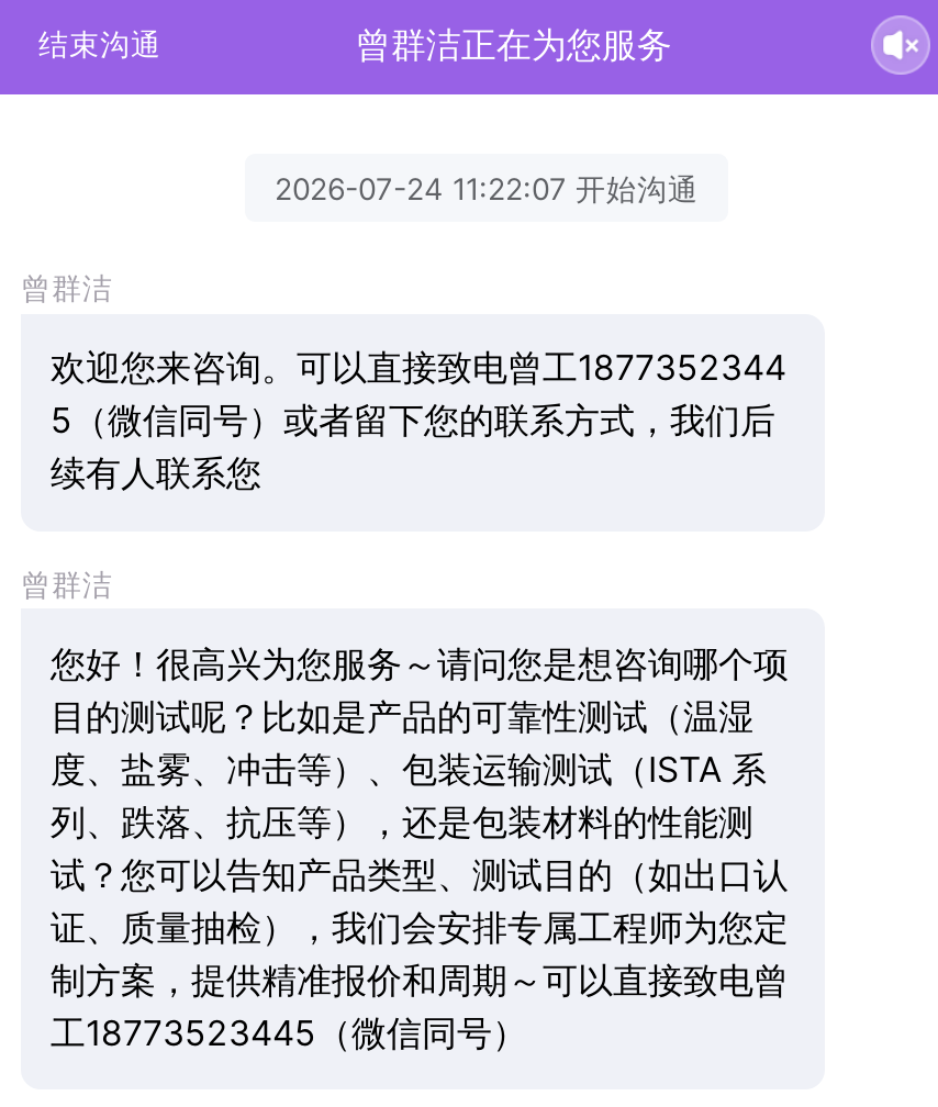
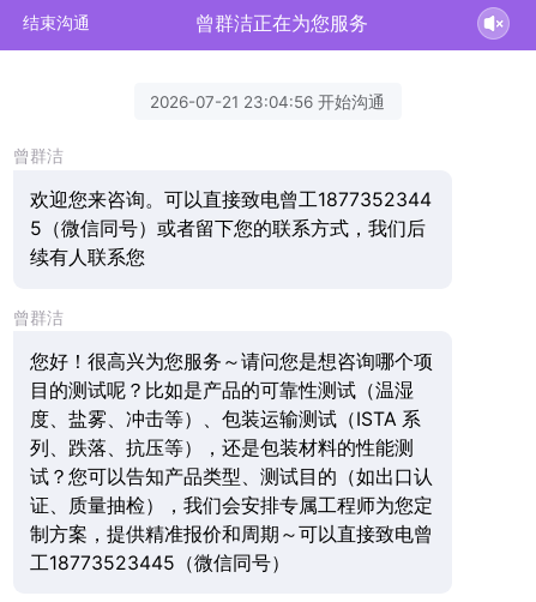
[275,170,699,206] 2026-07-24 11:22:07 开始沟通 -> [150,92,385,111] 2026-07-21 23:04:56 开始沟通

